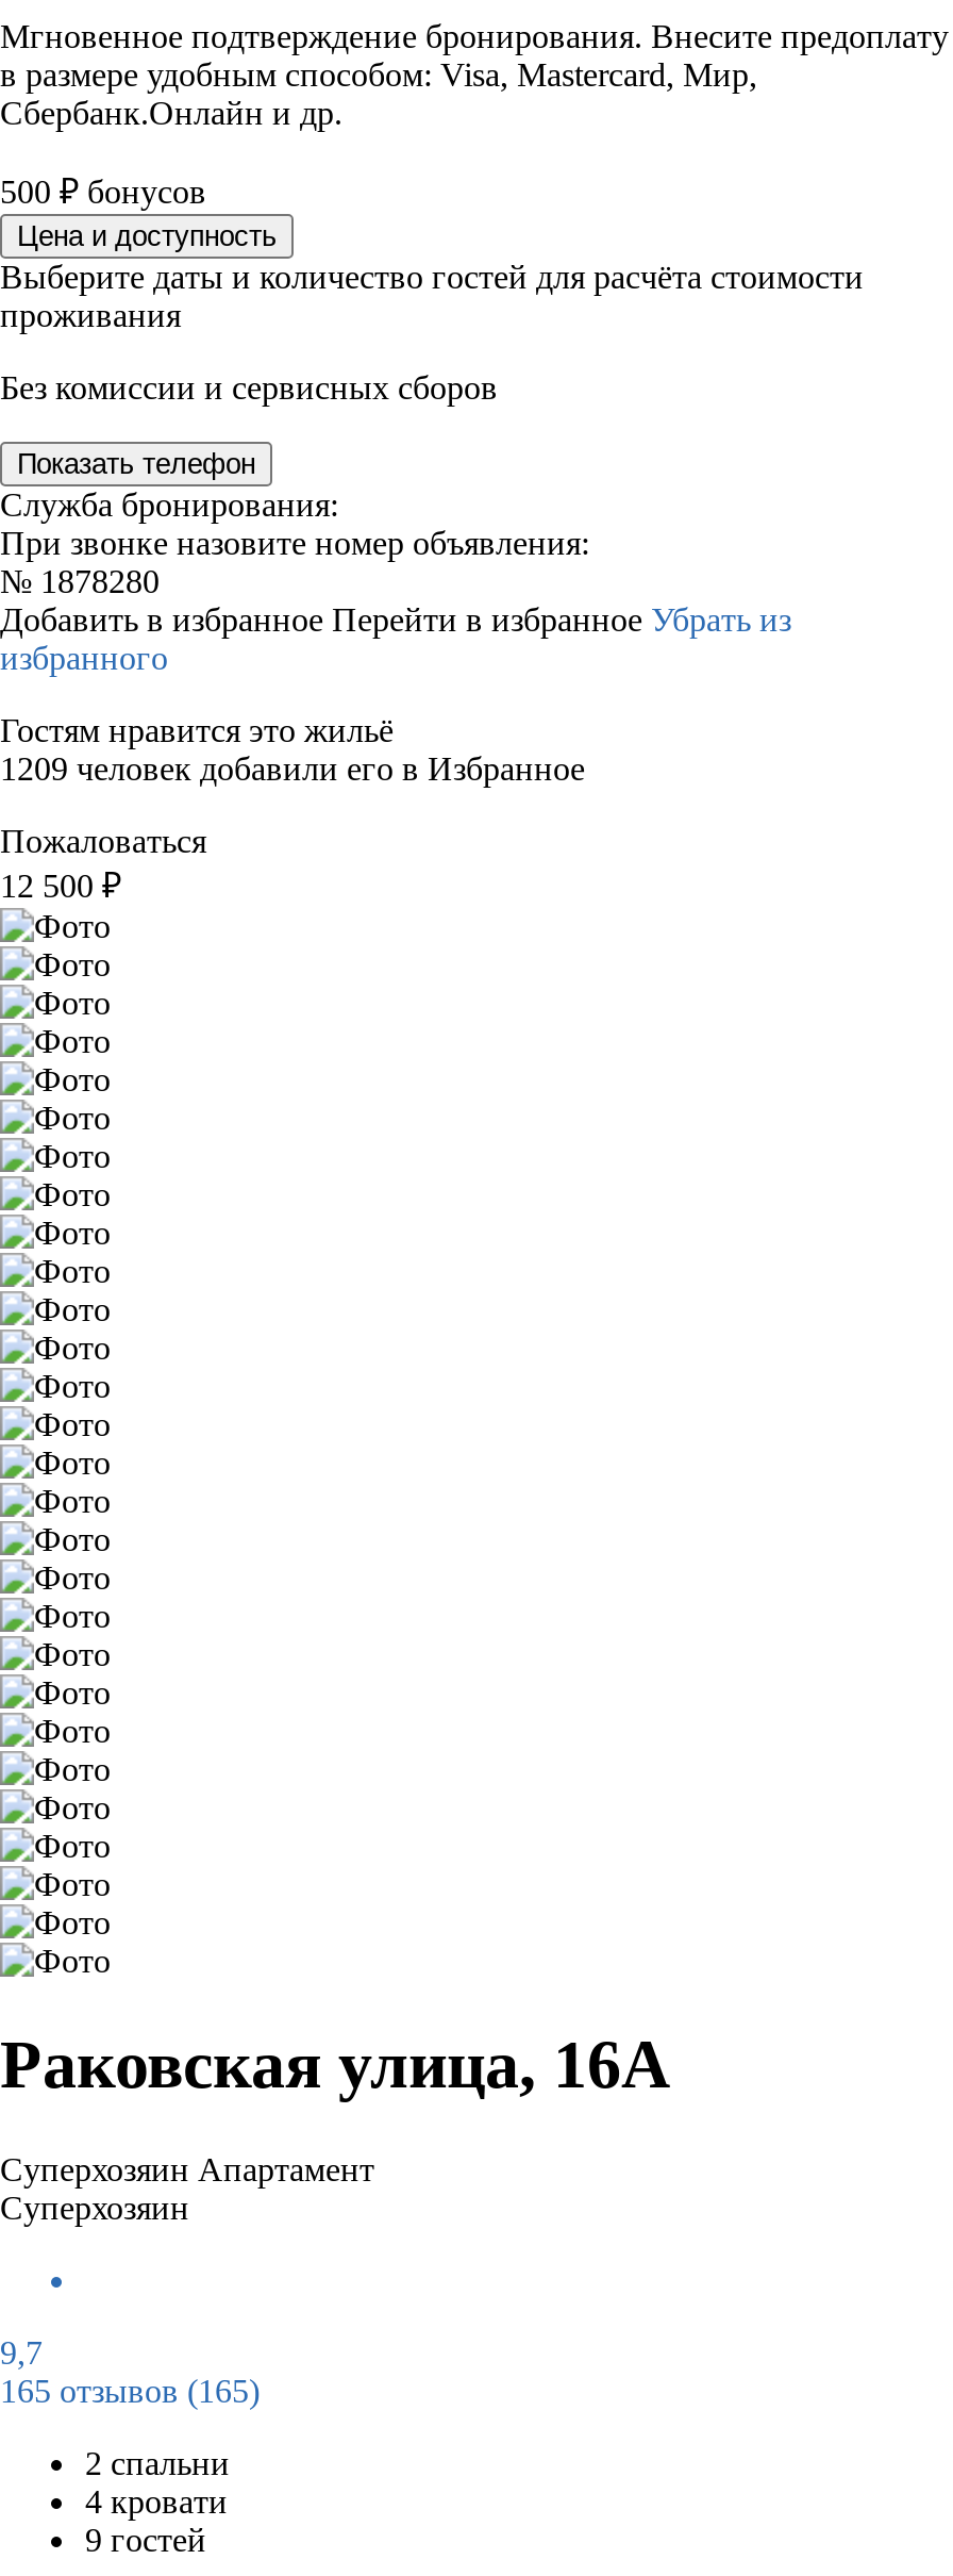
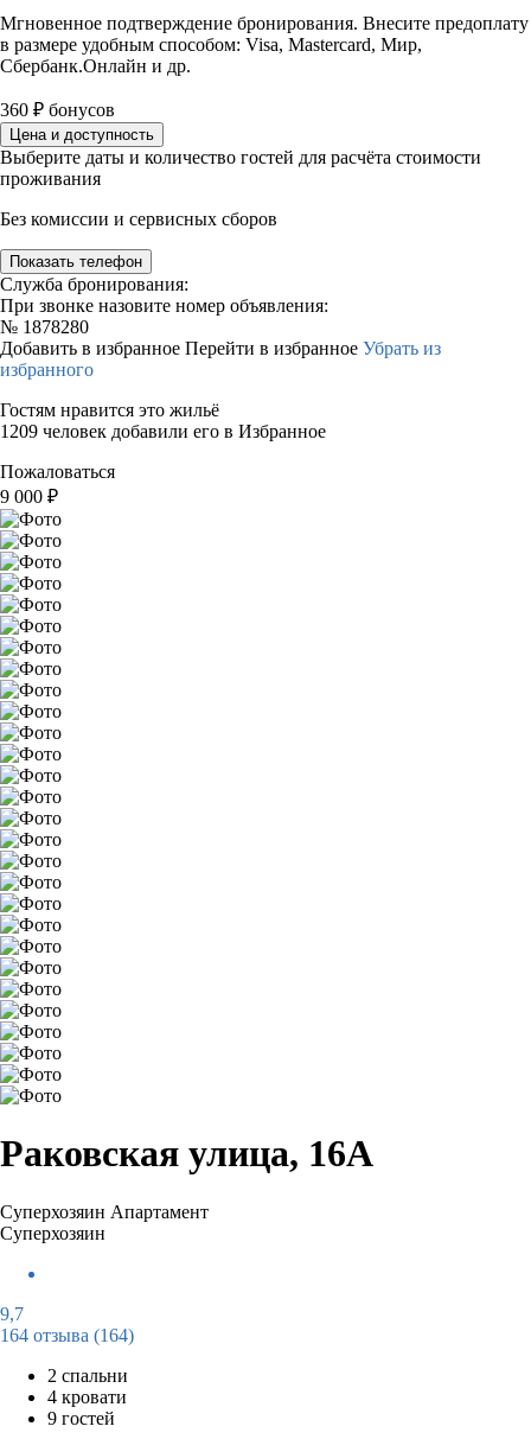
[0,174,206,210] 500 ₽ бонусов -> [0,100,115,120] 360 ₽ бонусов
[0,868,121,904] 12 500 ₽ -> [0,486,58,507] 9 000 ₽
[0,2372,260,2409] 165 отзывов (165) -> [0,1325,134,1345] 164 отзыва (164)

